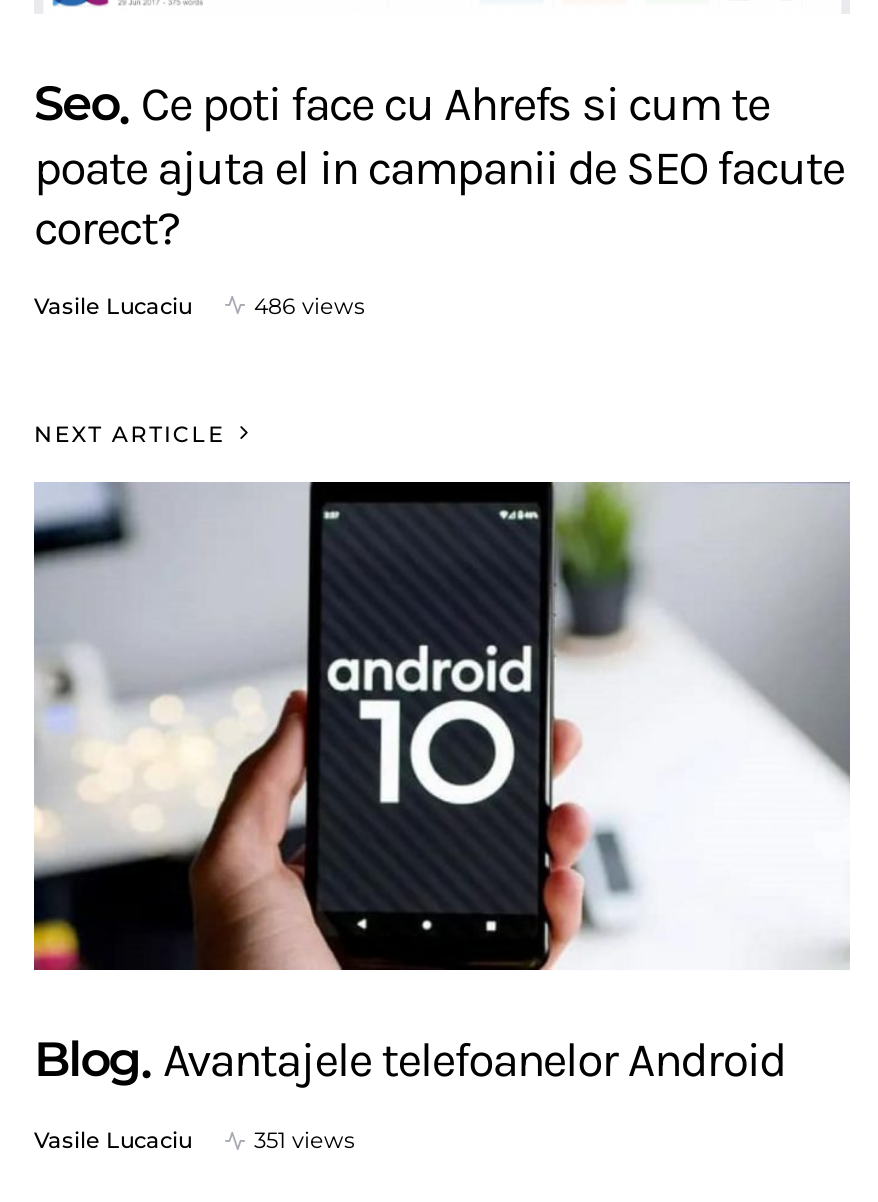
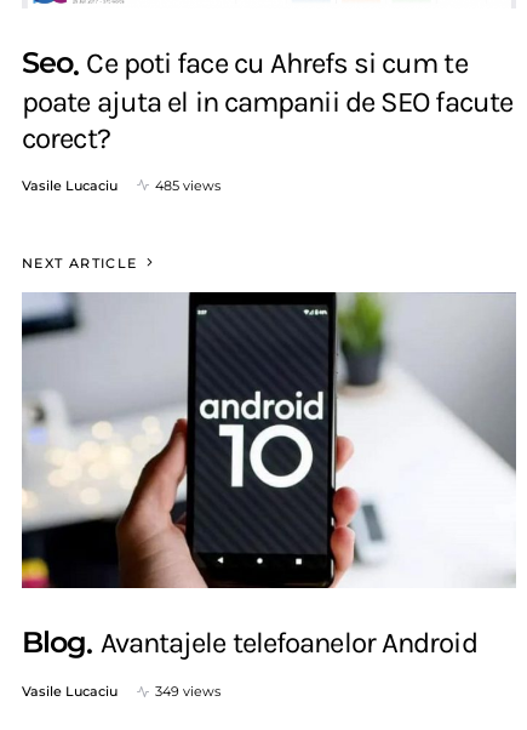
[254,291,364,319] 486 views -> [155,177,220,194] 485 views
[254,1127,354,1155] 351 views -> [155,683,220,700] 349 views

